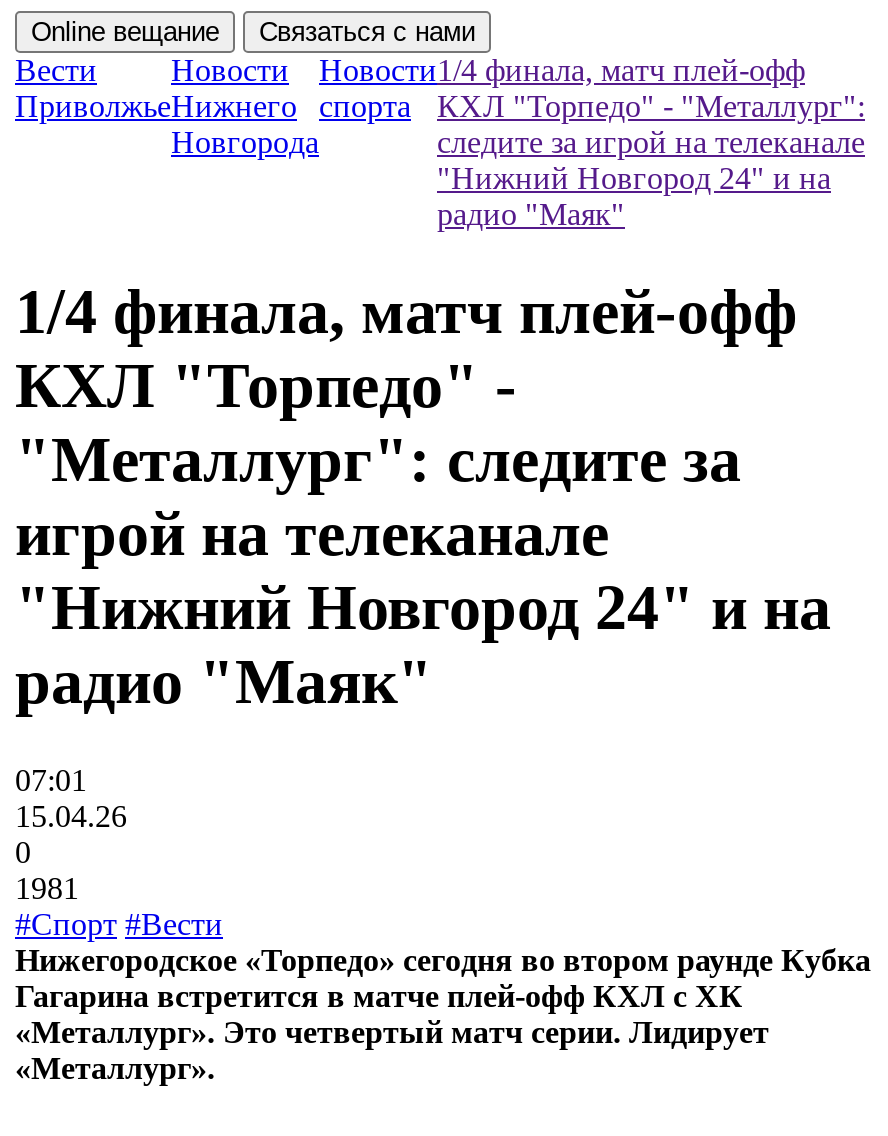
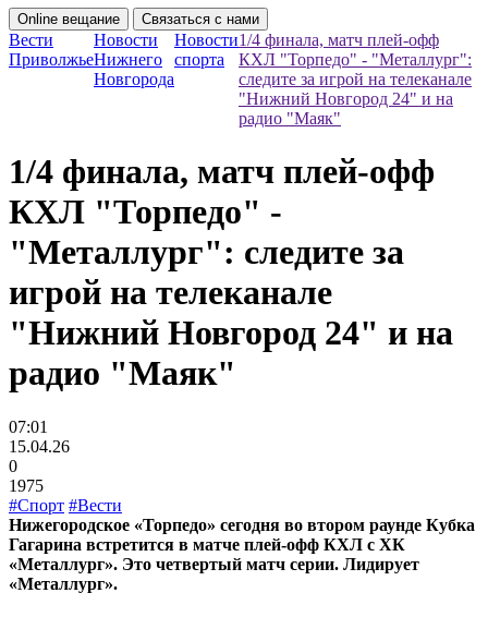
[15,871,79,905] 1981 -> [9,476,44,495] 1975

